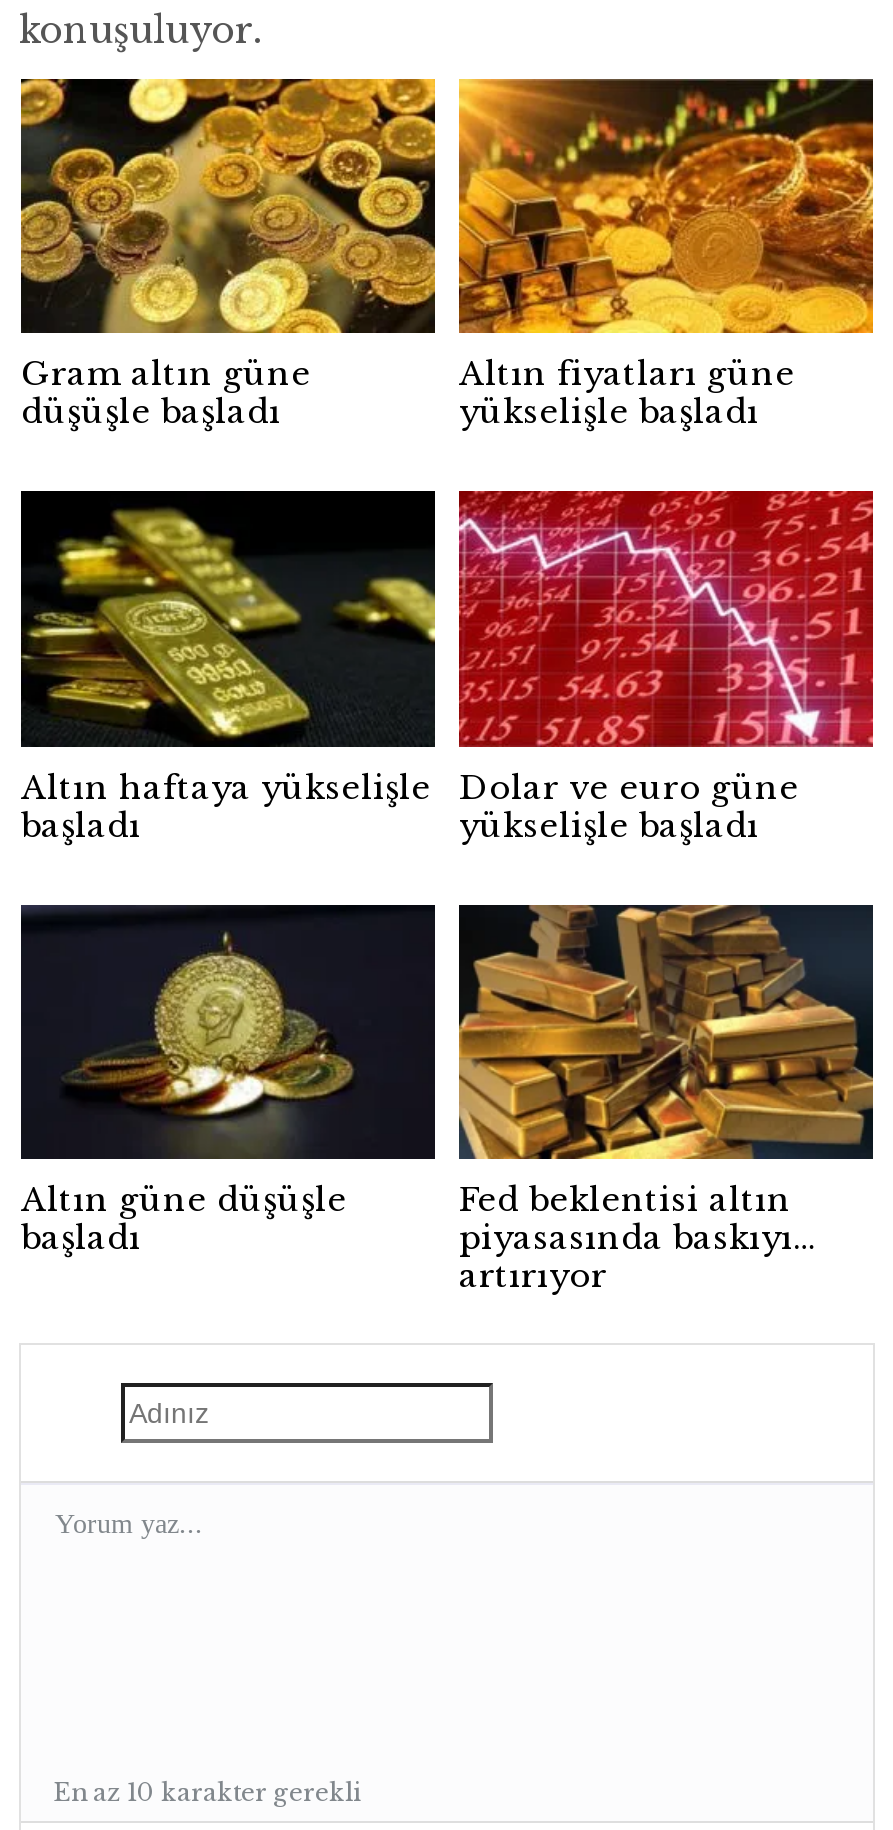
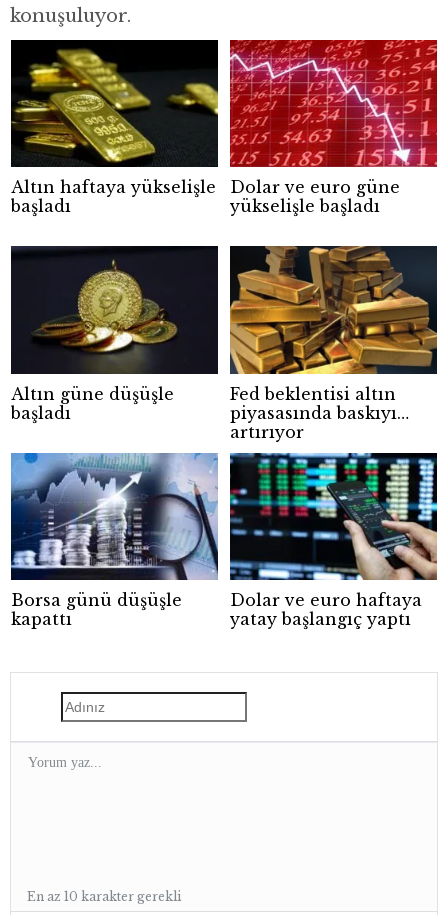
[19,77,437,432] [image] | Gram altın güne | düşüşle başladı -> none
[457,77,875,432] [image] | Altın fiyatları güne | yükselişle başladı -> none
moved [21,489,875,1295] -> [11,39,438,442]: [image] | Altın haftaya yükselişle | başladı | ... | piyasasında baskıyı | artırıyor
none -> [10,452,219,629] [image] | Borsa günü düşüşle | kapattı
none -> [229,452,438,629] [image] | Dolar ve euro haftaya | yatay başlangıç yaptı

